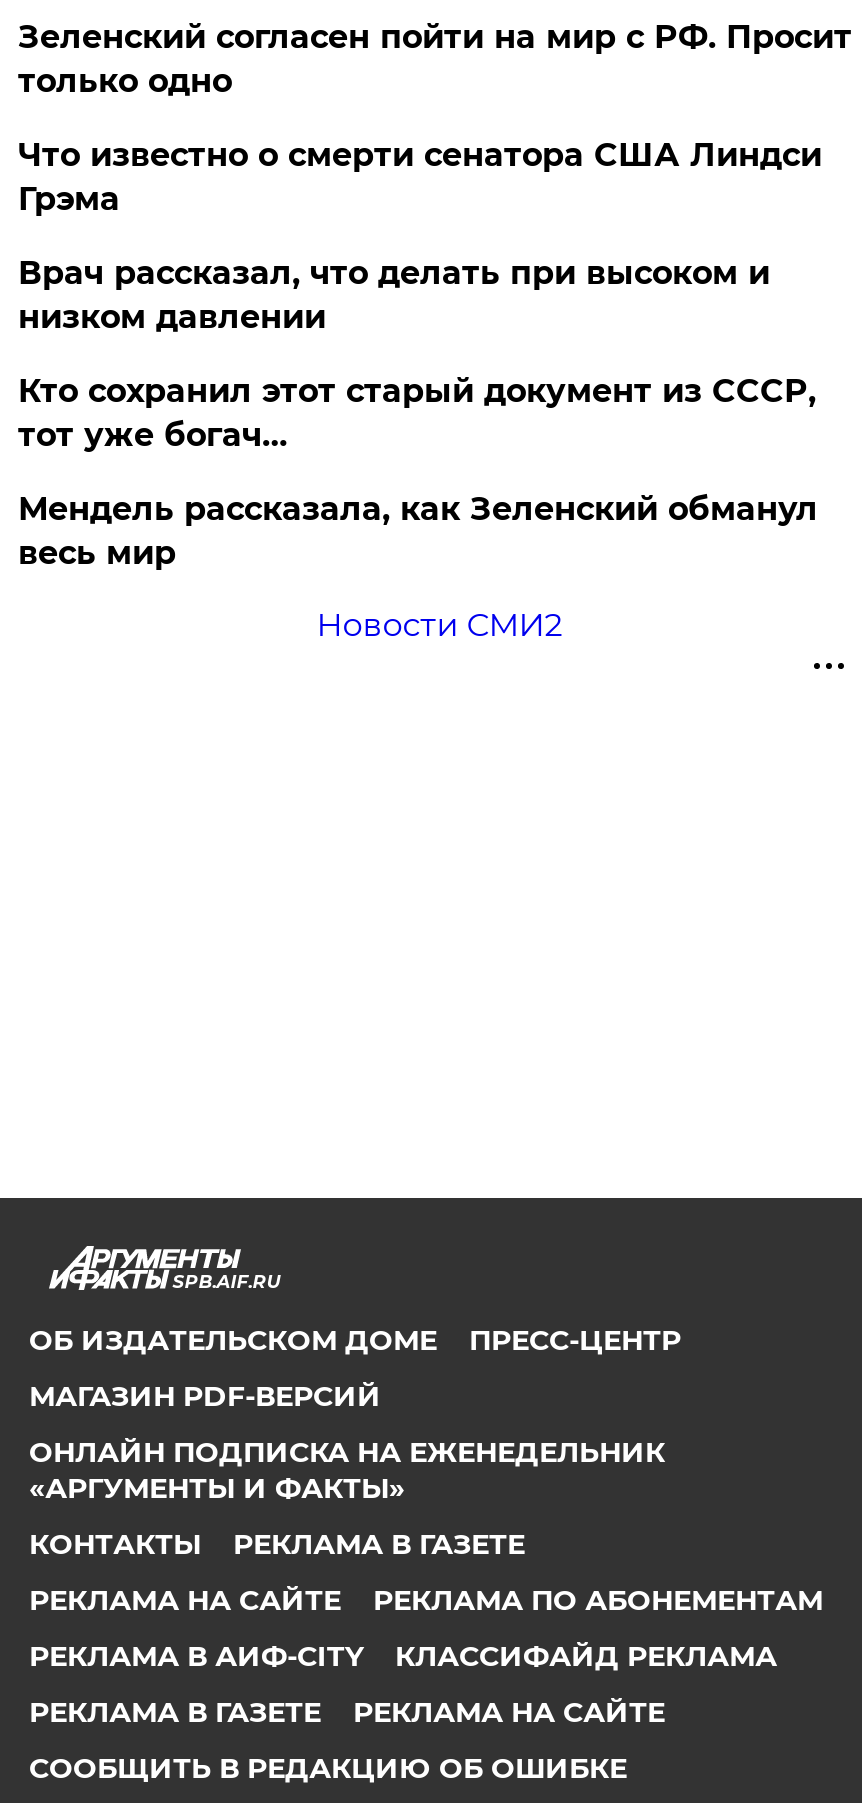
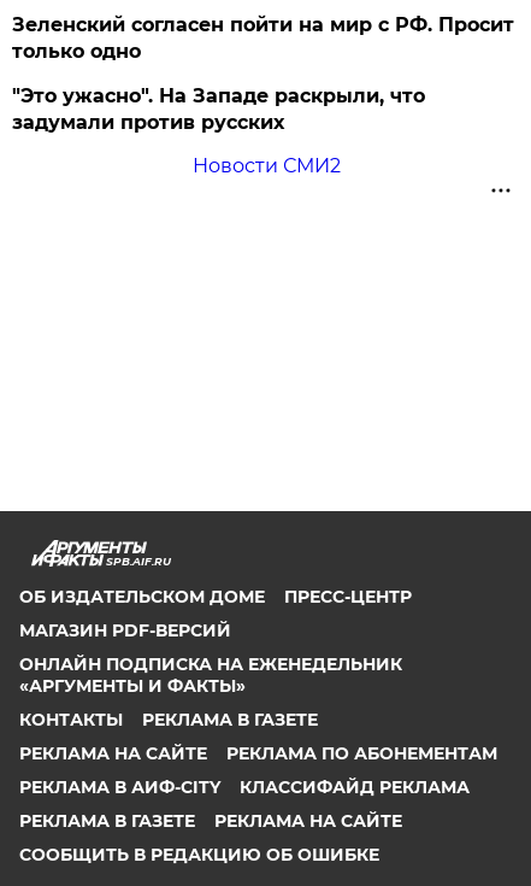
[18,136,822,572] Что известно о смерти сенатора США Линдси | Грэма | Врач рассказал, что делать при высоком и | низком давлении | Кто сохранил этот старый документ из СССР, | тот уже богач… | Мендель рассказала, как Зеленский обманул | весь мир -> [13,84,426,134] "Это ужасно". На Западе раскрыли, что | задумали против русских

